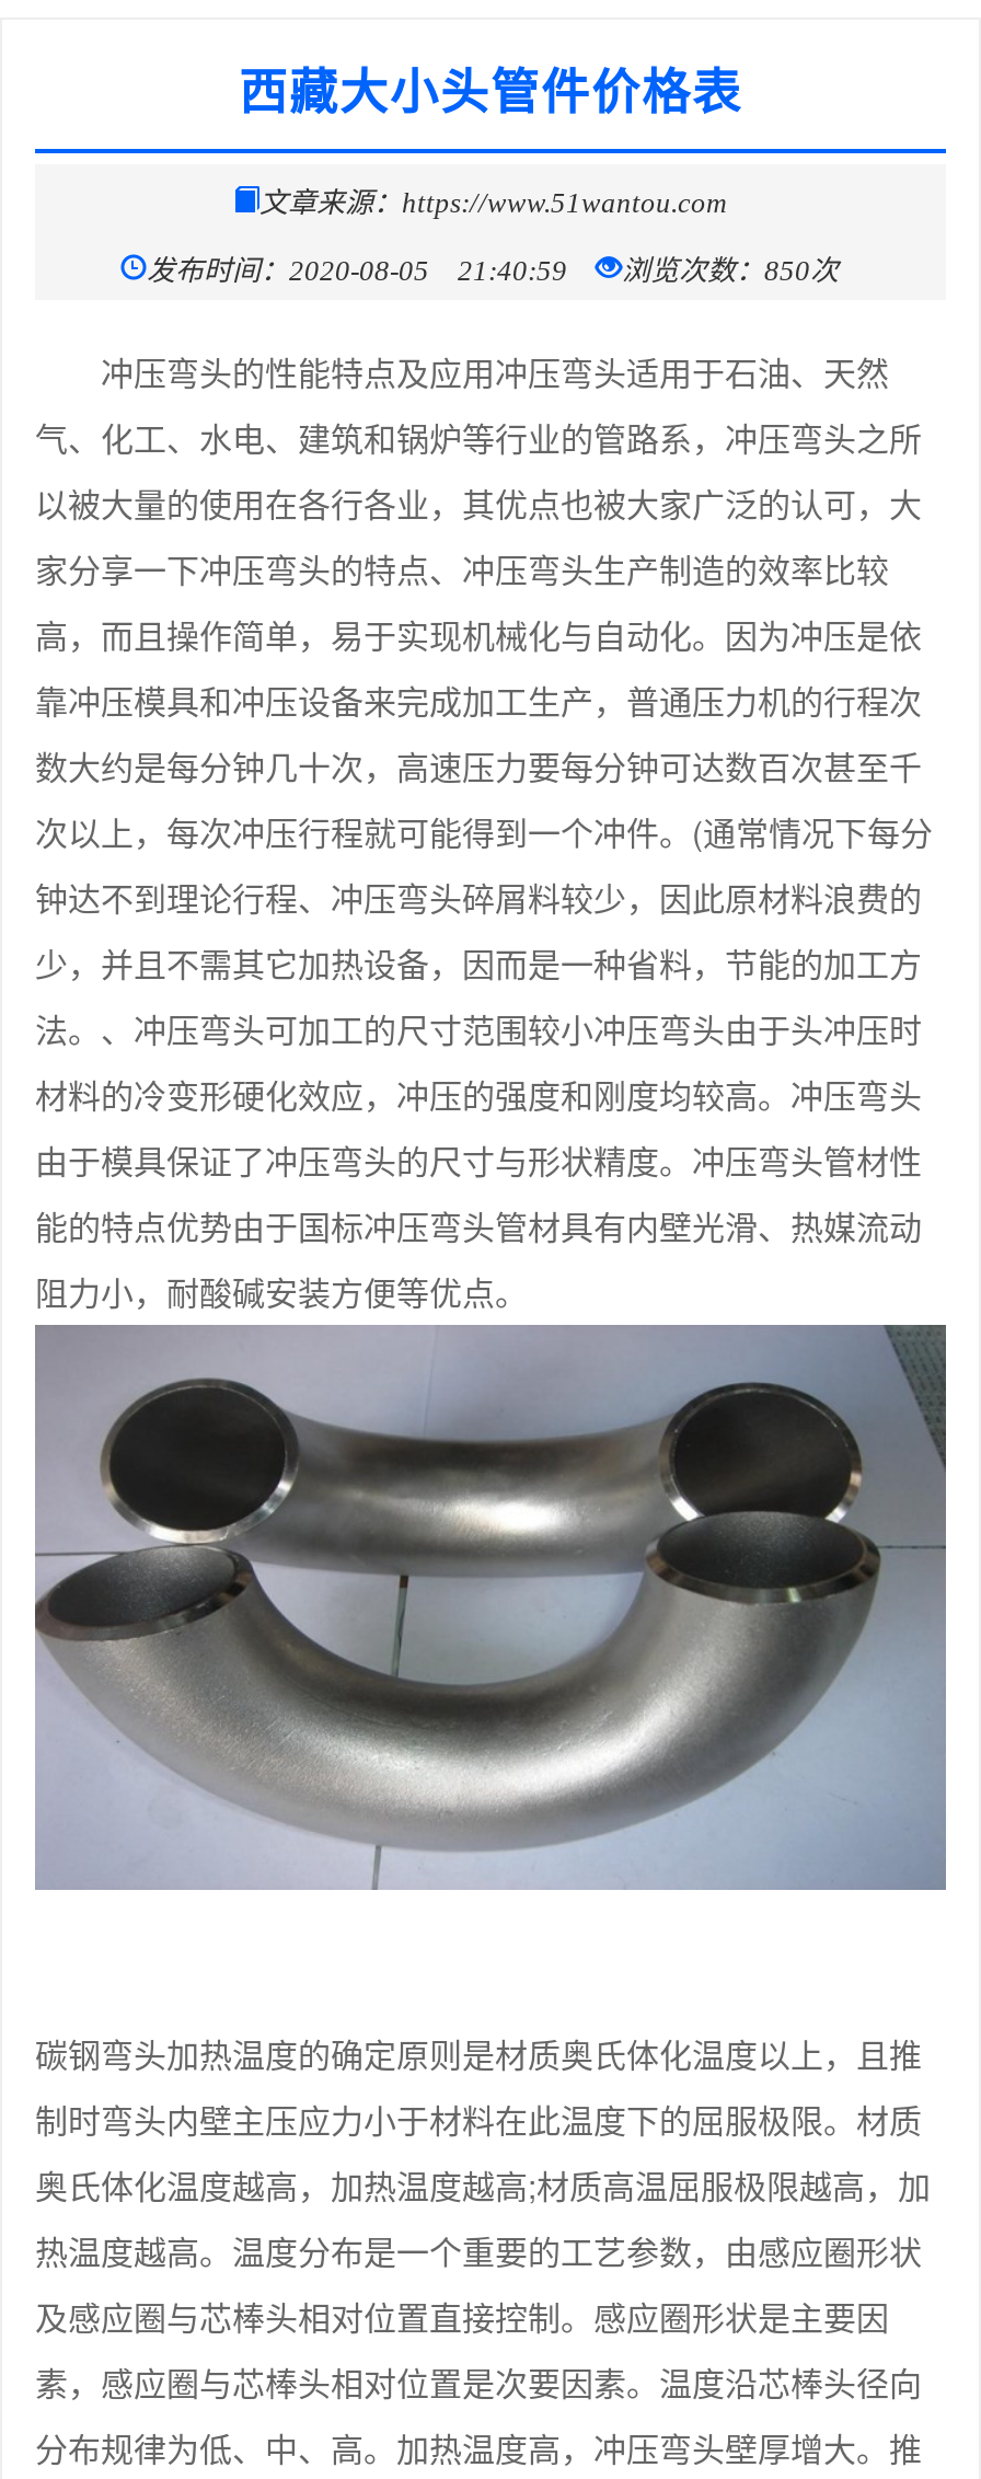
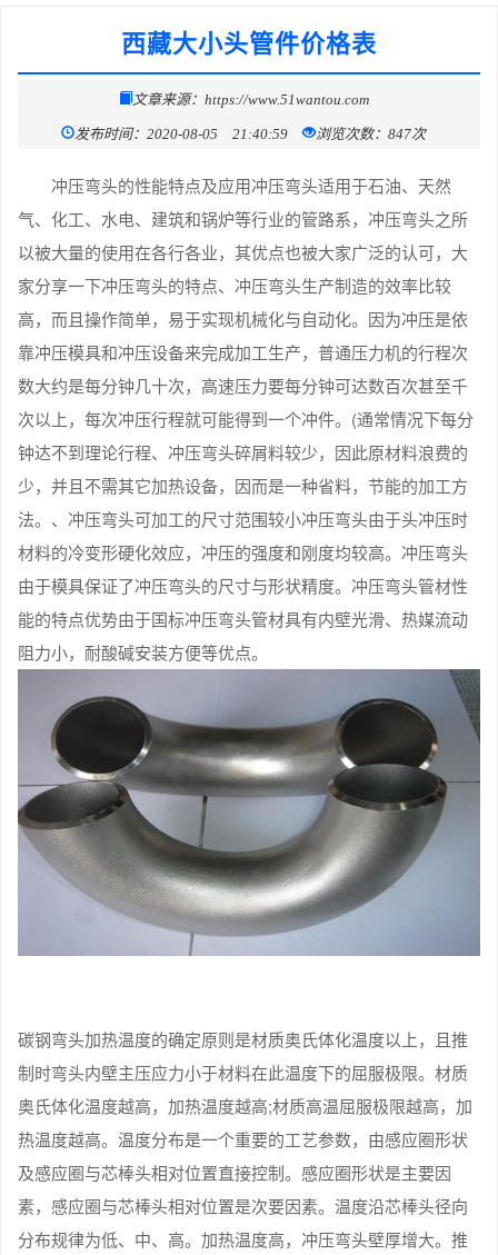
[147,249,839,282] 发布时间：2020-08-05 21:40:59 浏览次数：850次 -> [74,123,426,140] 发布时间：2020-08-05 21:40:59 浏览次数：847次

